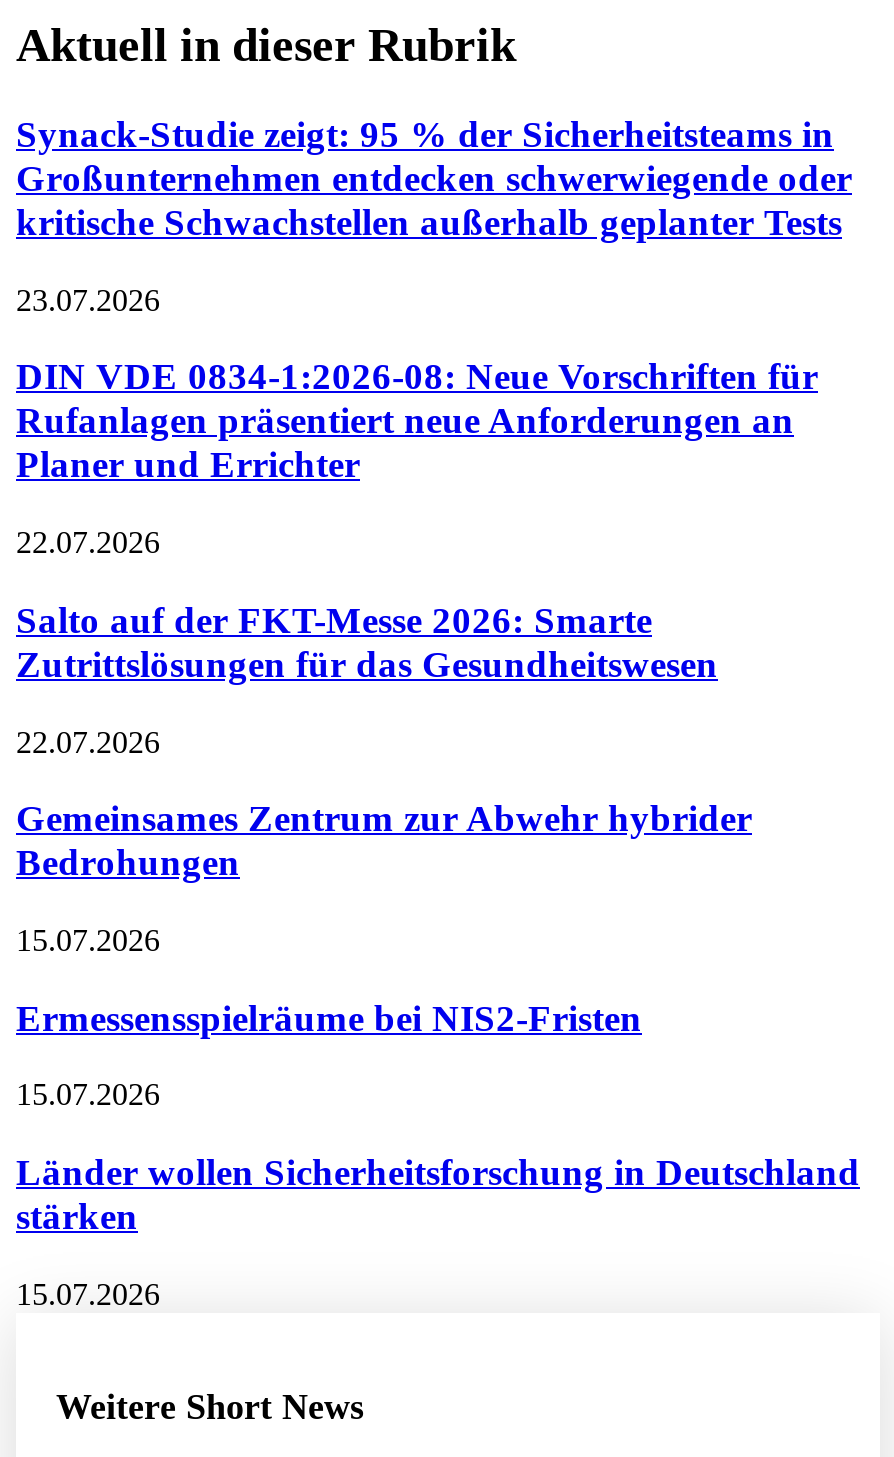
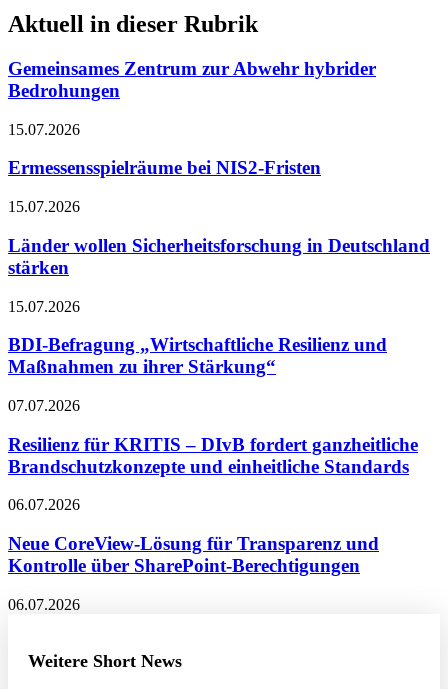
[16,113,852,758] Synack-Studie zeigt: 95 % der Sicherheitsteams in | Großunternehmen entdecken schwerwiegende oder | kritische Schwachstellen außerhalb geplanter Tests | 23.07.2026 | DIN VDE 0834-1:2026-08: Neue Vorschriften für | Rufanlagen präsentiert neue Anforderungen an | Planer und Errichter | 22.07.2026 | Salto auf der FKT-Messe 2026: Smarte | Zutrittslösungen für das Gesundheitswesen | 22.07.2026 -> none
moved [16,798,860,1311] -> [8,58,430,315]: Gemeinsames Zentrum zur Abwehr hybrider | Bedrohungen | 15.07.2026 | Ermessensspielräume bei NIS2-Fristen | 15.07.2026 | Länder wollen Sicherheitsforschung in Deutschland | stärken | 15.07.2026
none -> [8,334,418,613] BDI-Befragung „Wirtschaftliche Resilienz und | Maßnahmen zu ihrer Stärkung“ | 07.07.2026 | Resilienz für KRITIS – DIvB fordert ganzheitliche | Brandschutzkonzepte und einheitliche Standards | 06.07.2026 | Neue CoreView-Lösung für Transparenz und | Kontrolle über SharePoint-Berechtigungen | 06.07.2026

